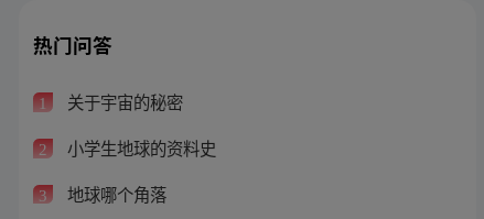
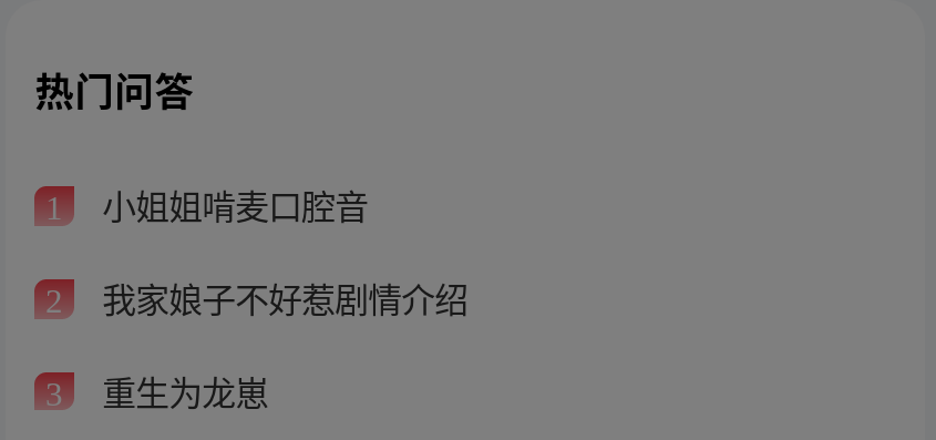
[62,90,183,114] 关于宇宙的秘密 -> [93,181,368,229] 小姐姐啃麦口腔音
[62,135,216,160] 小学生地球的资料史 -> [93,273,468,322] 我家娘子不好惹剧情介绍
[62,181,166,205] 地球哪个角落 -> [93,365,268,414] 重生为龙崽

